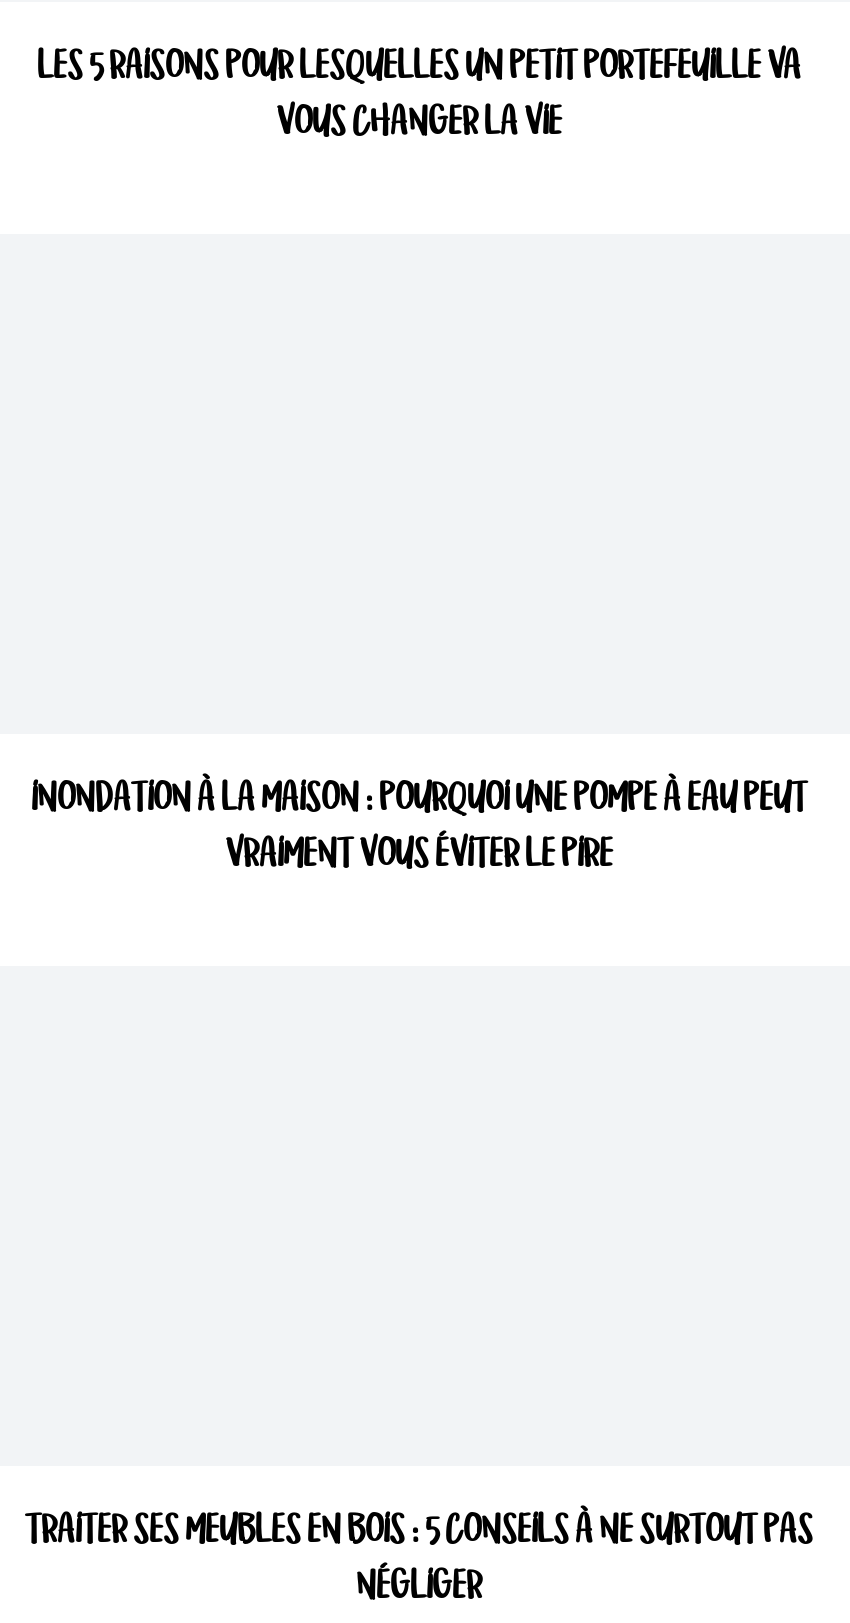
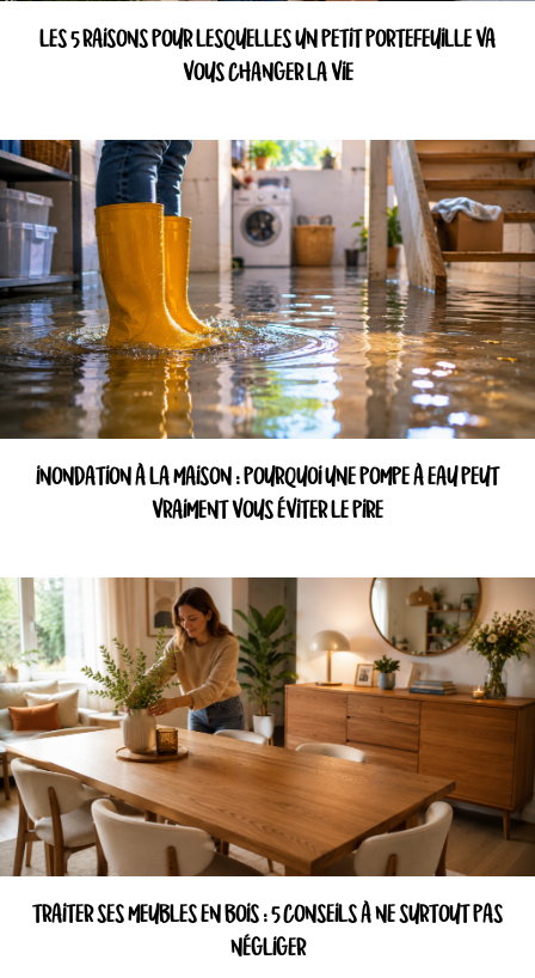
none -> [4,139,531,440] [image]
none -> [4,576,531,878] [image]

